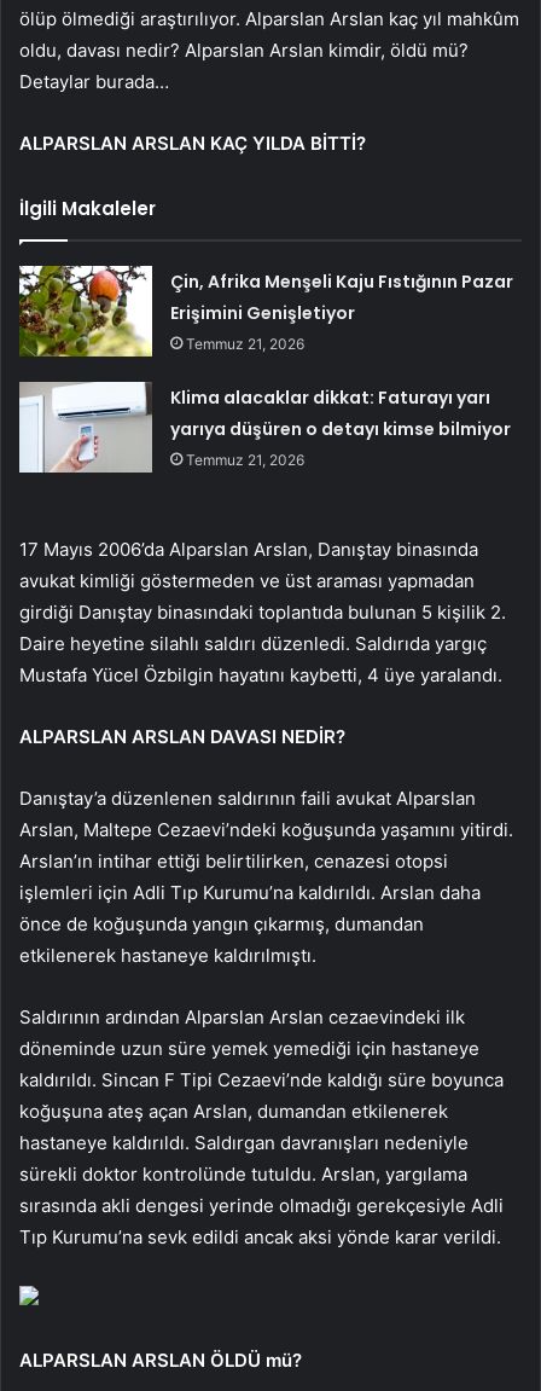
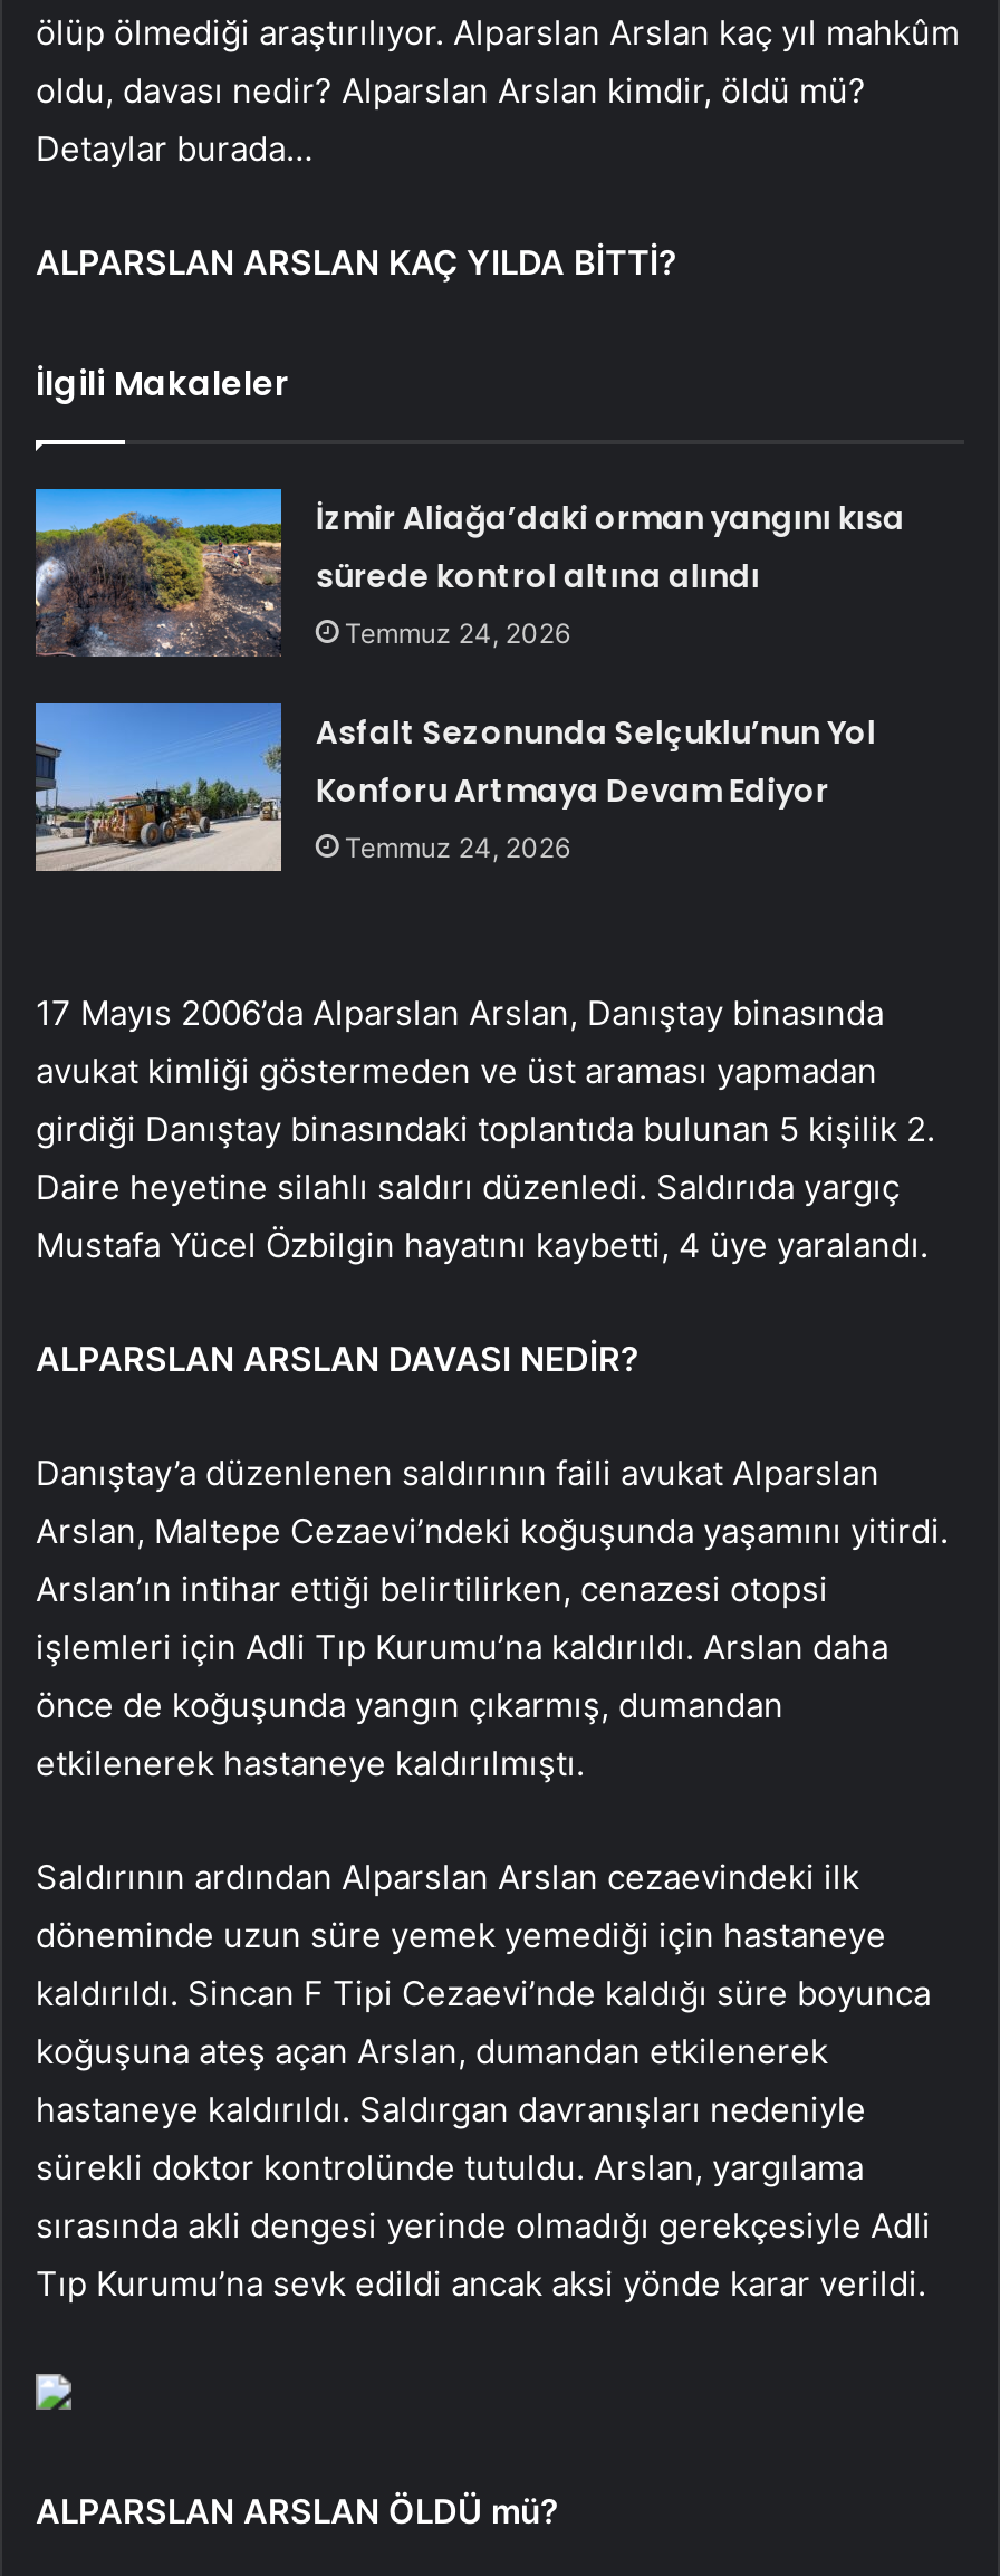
[18,265,514,358] [image] | Çin, Afrika Menşeli Kaju Fıstığının Pazar | Erişimini Genişletiyor | Temmuz 21, 2026 -> [33,487,905,659] [image] | İzmir Aliağa’daki orman yangını kısa | sürede kontrol altına alındı | Temmuz 24, 2026
[18,381,511,474] [image] | Klima alacaklar dikkat: Faturayı yarı | yarıya düşüren o detayı kimse bilmiyor | Temmuz 21, 2026 -> [33,701,876,873] [image] | Asfalt Sezonunda Selçuklu’nun Yol | Konforu Artmaya Devam Ediyor | Temmuz 24, 2026

